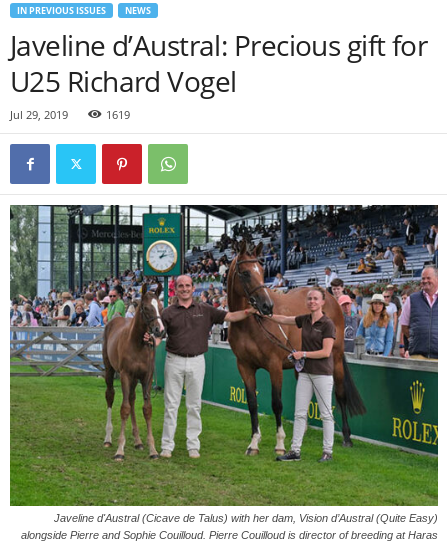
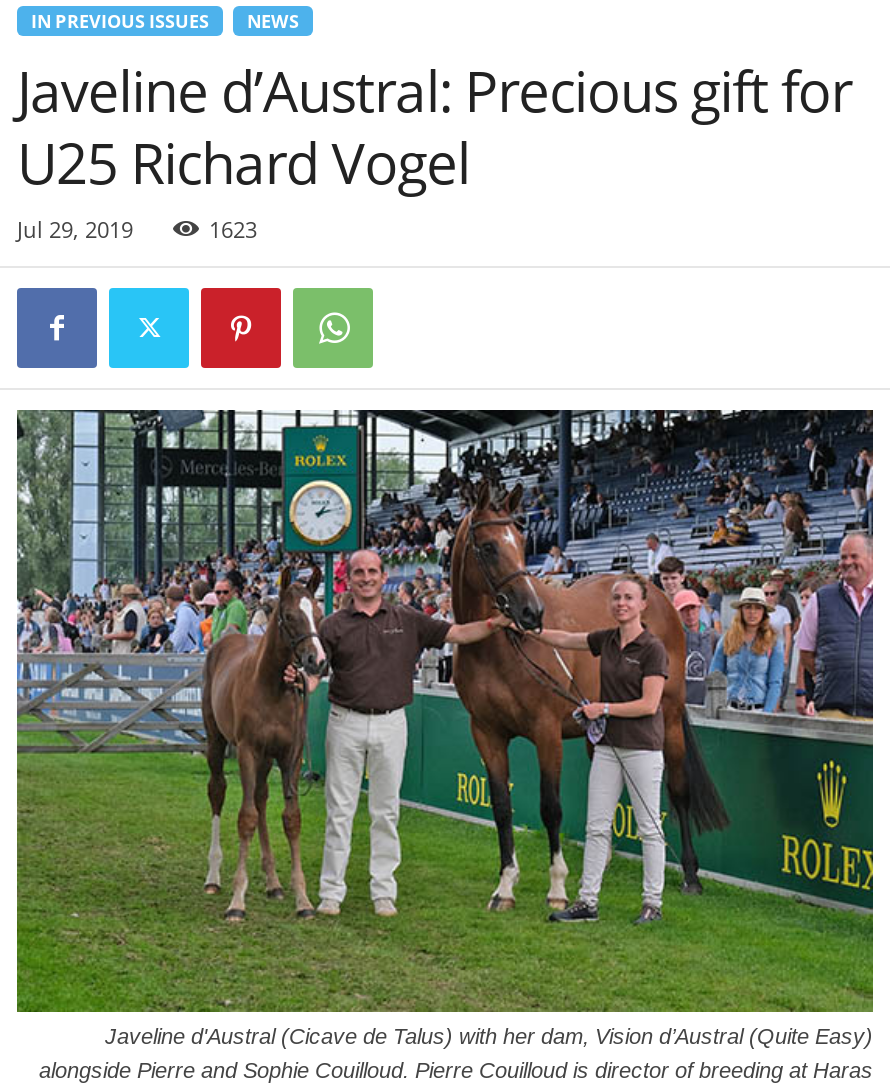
[106,107,130,122] 1619 -> [209,214,257,244] 1623

